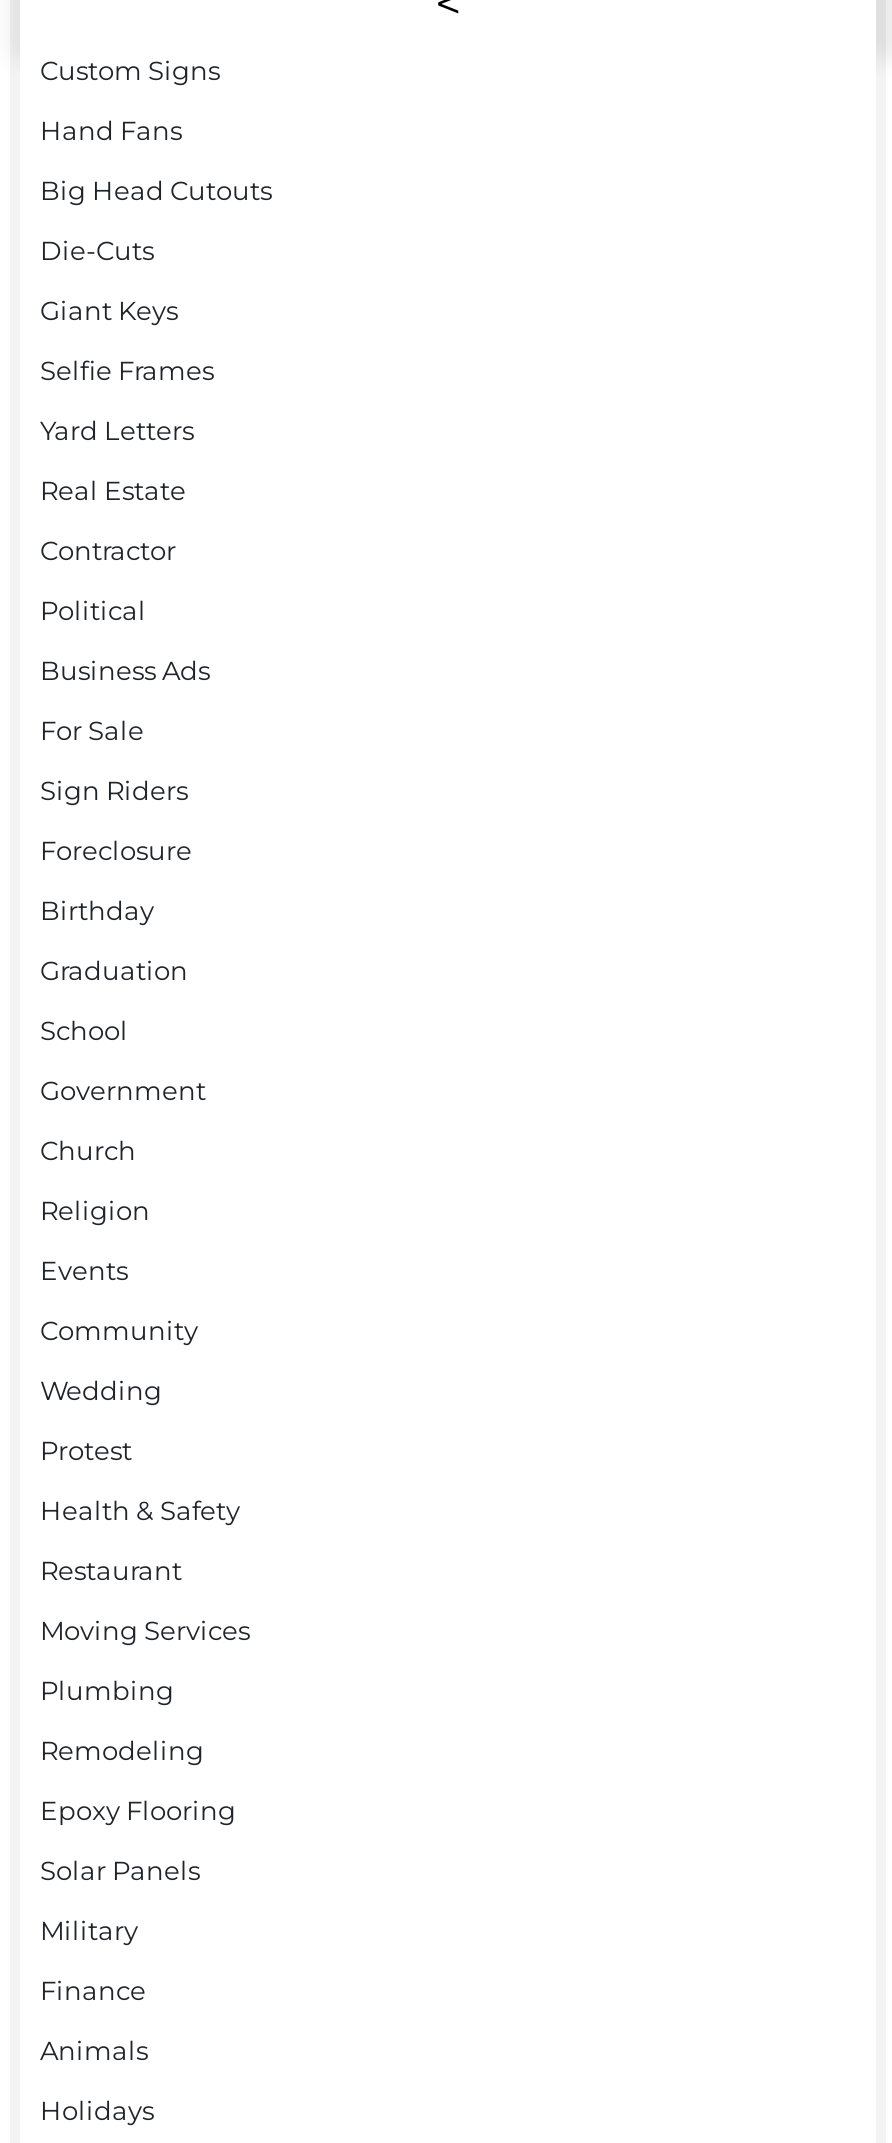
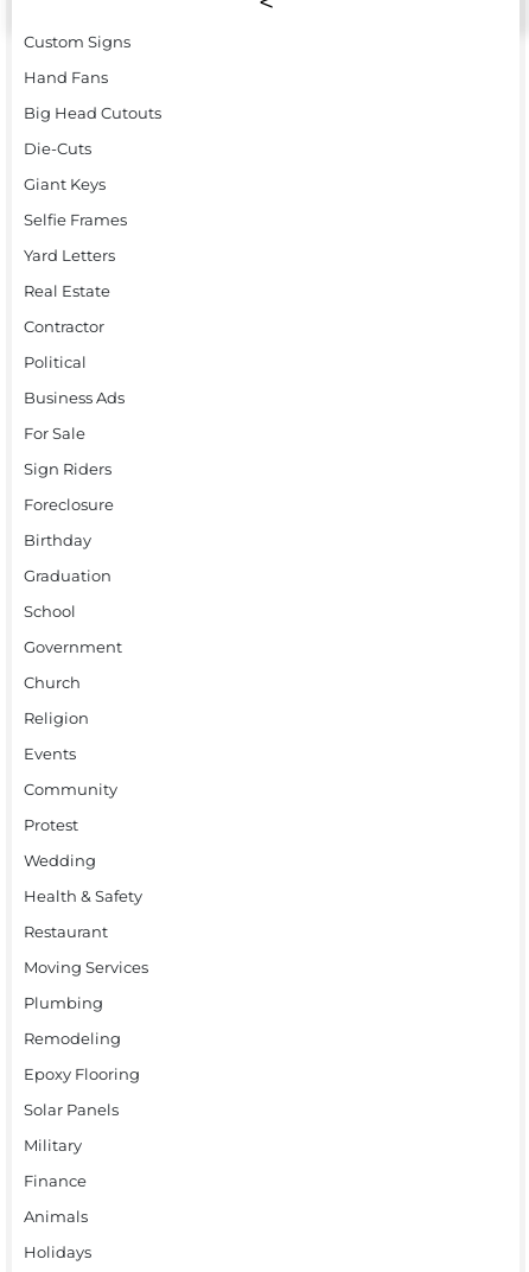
moved [40,1373,162,1405] -> [24,850,96,869]: Wedding
moved [40,1433,132,1465] -> [24,815,78,834]: Protest

